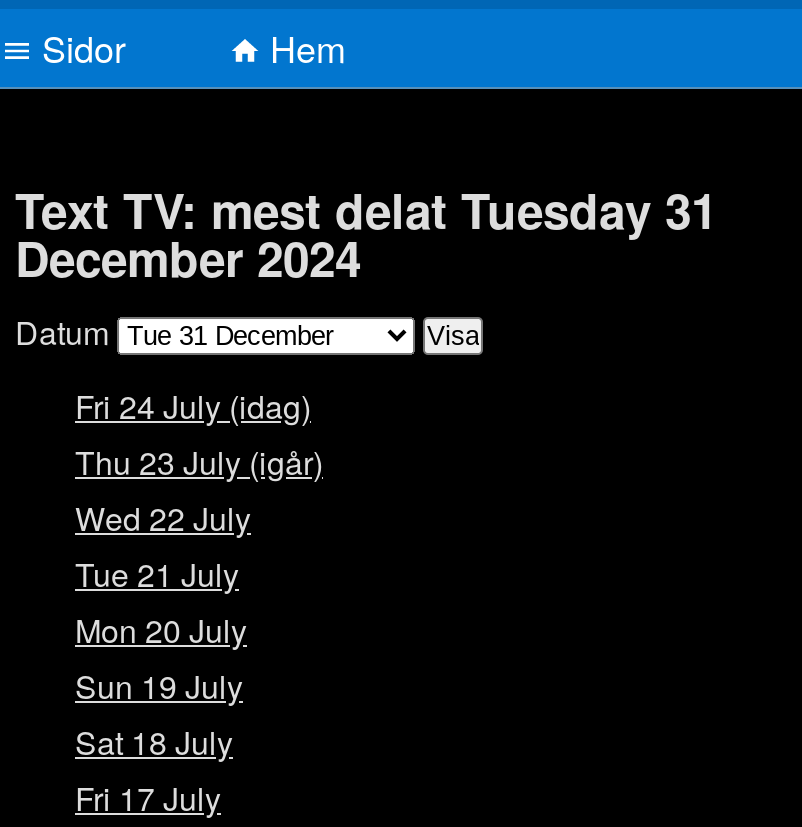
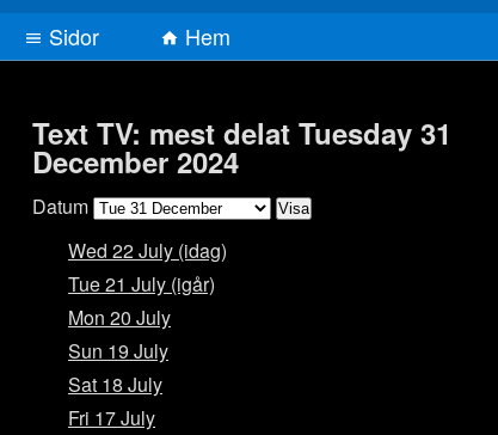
[75,383,323,597] Fri 24 July (idag) | Thu 23 July (igår) | Wed 22 July | Tue 21 July -> [68,237,227,298] Wed 22 July (idag) | Tue 21 July (igår)

